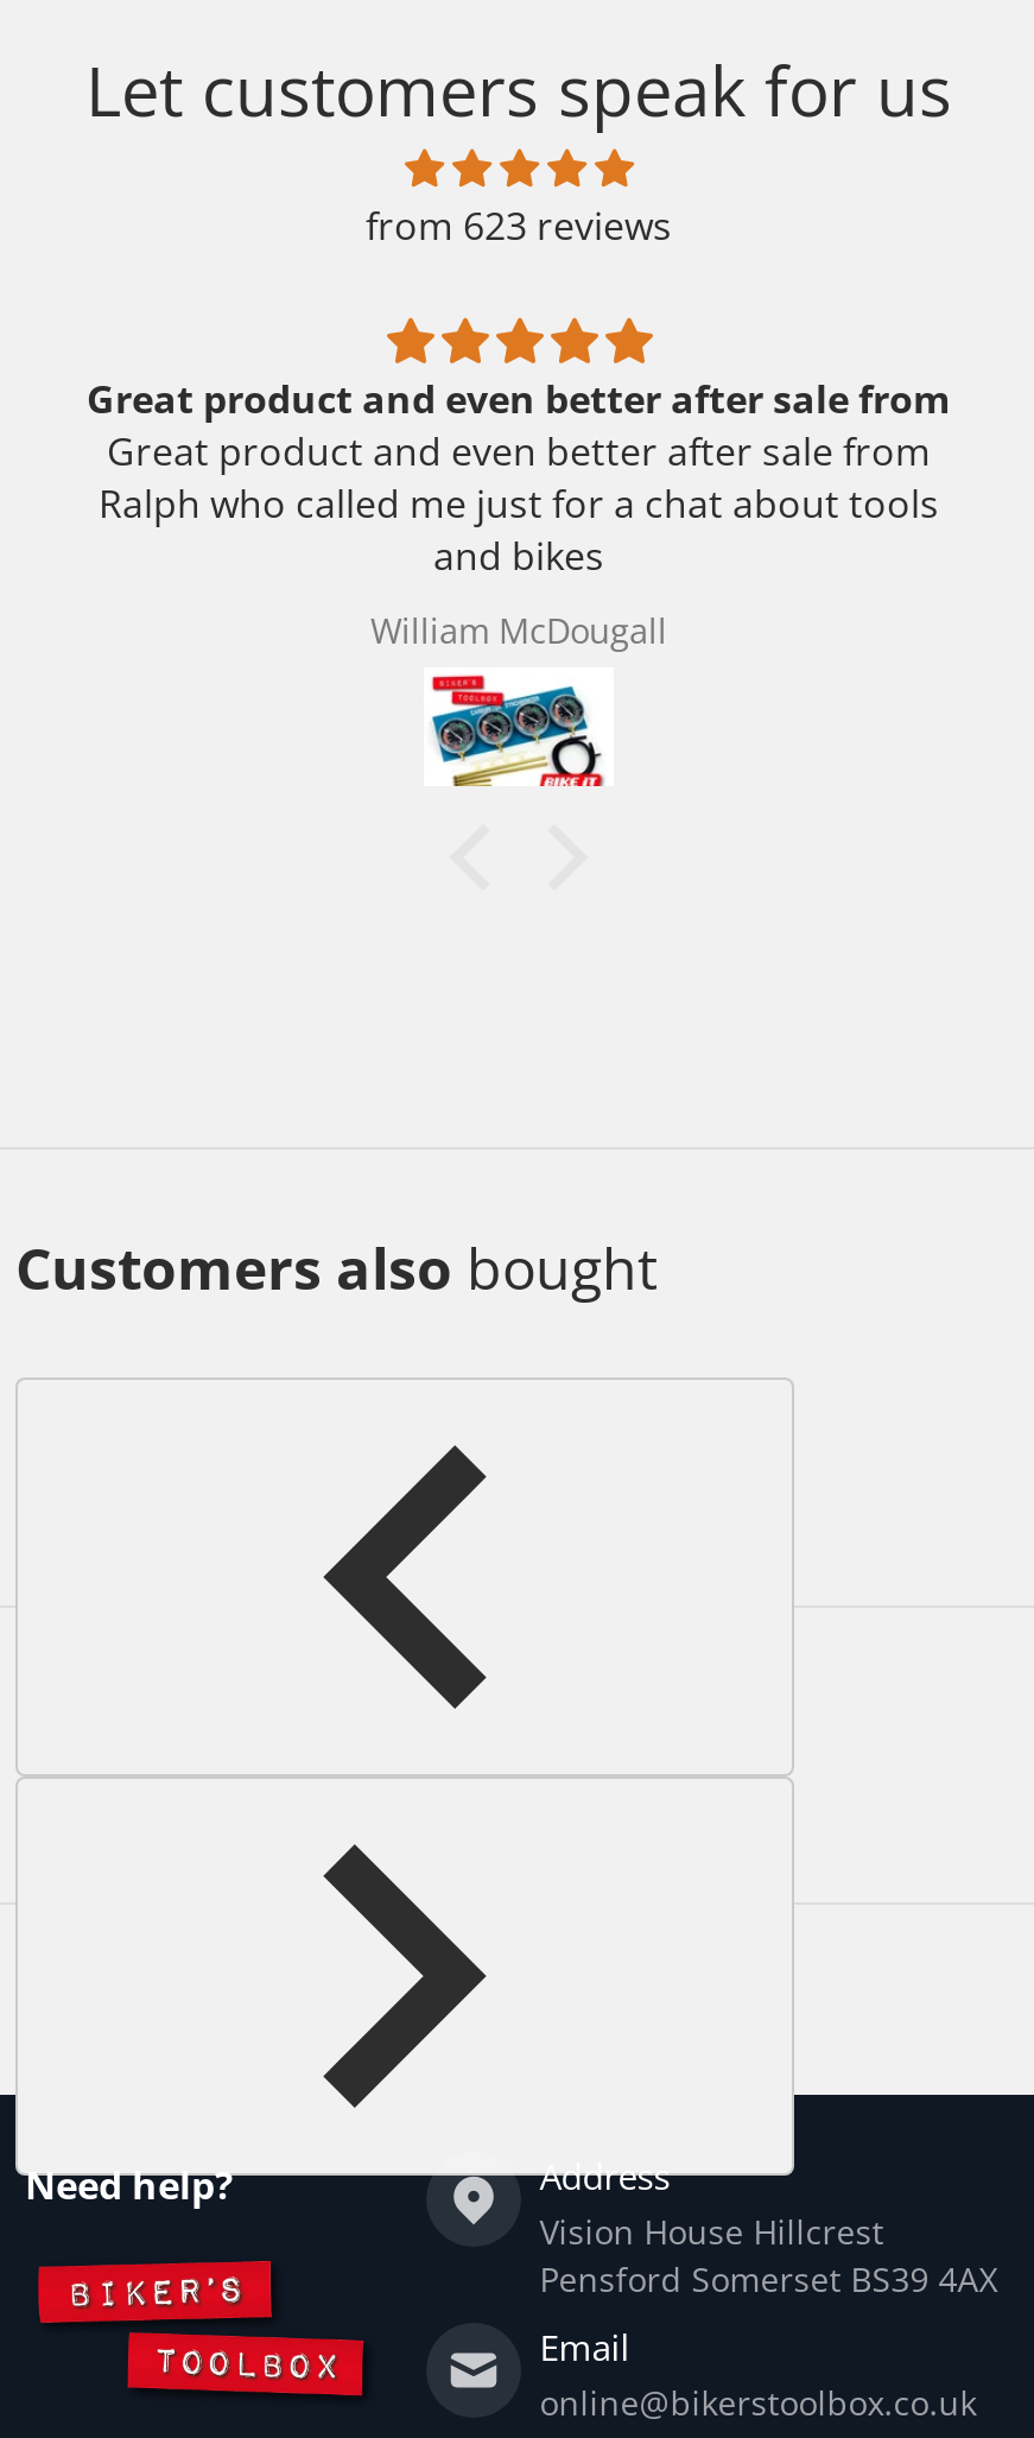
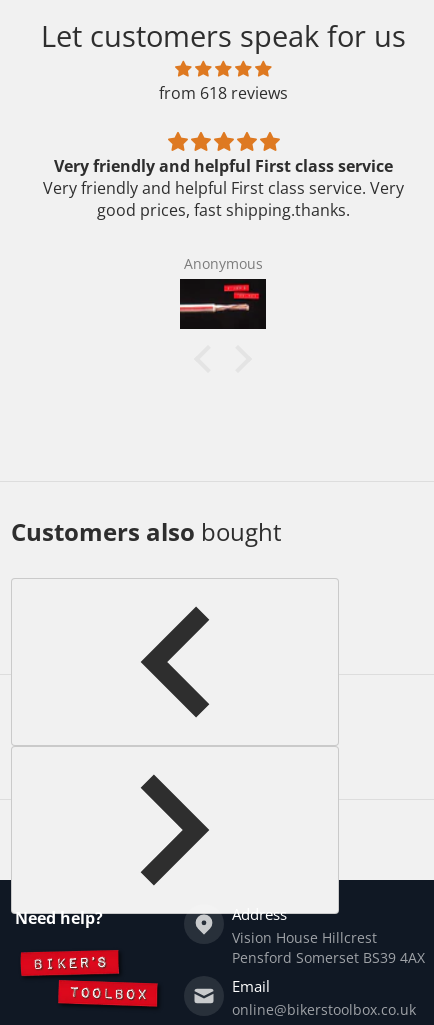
[366,200,672,252] from 623 reviews -> [158,82,287,104] from 618 reviews
[87,373,951,582] Great product and even better after sale from | Great product and even better after sale from | Ralph who called me just for a chat about tools | and bikes -> [42,155,403,221] Very friendly and helpful First class service | Very friendly and helpful First class service. Very | good prices, fast shipping.thanks.
[370,608,667,653] William McDougall -> [183,254,262,273] Anonymous
[417,670,621,789] [image] -> [179,280,267,330] [image]

